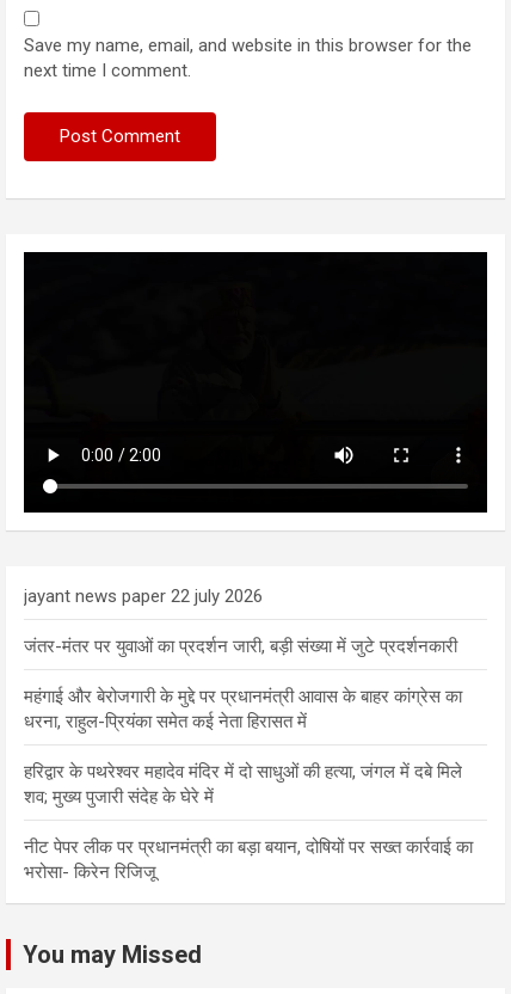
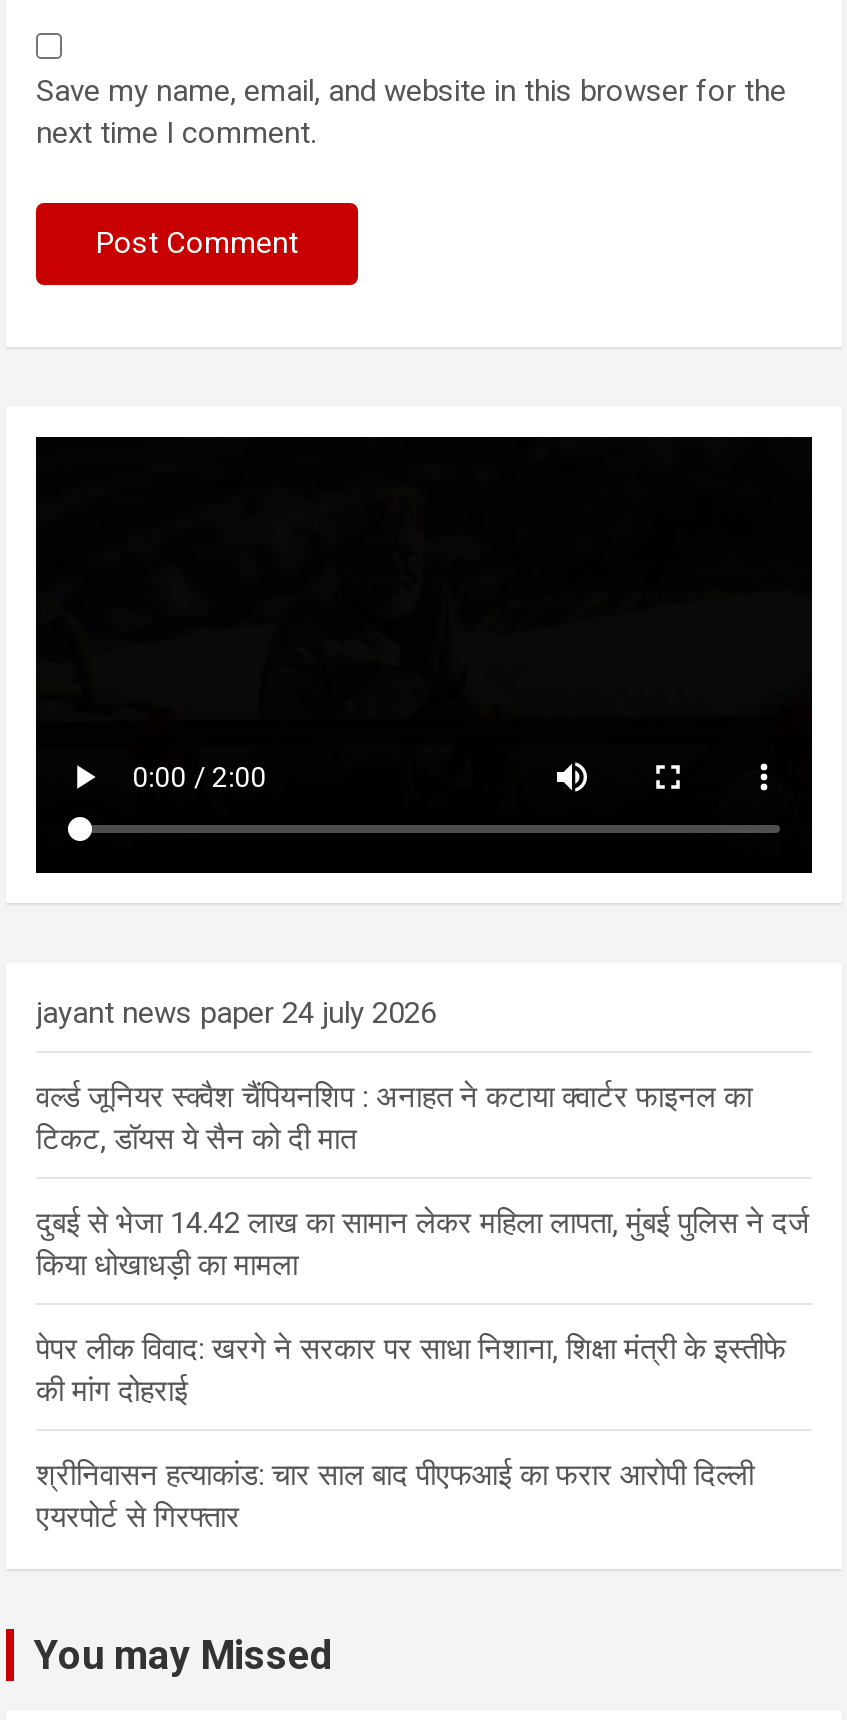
[24,585,263,607] jayant news paper 22 july 2026 -> [36,996,436,1032] jayant news paper 24 july 2026
[24,636,457,657] जंतर-मंतर पर युवाओं का प्रदर्शन जारी, बड़ी संख्या में जुटे प्रदर्शनकारी -> [36,1080,752,1158] वर्ल्ड जूनियर स्क्वैश चैंपियनशिप : अनाहत ने कटाया क्वार्टर फाइनल का | टिकट, डॉयस ये सैन को दी मात
[24,686,462,732] महंगाई और बेरोजगारी के मुद्दे पर प्रधानमंत्री आवास के बाहर कांग्रेस का | धरना, राहुल-प्रियंका समेत कई नेता हिरासत में -> [36,1206,810,1284] दुबई से भेजा 14.42 लाख का सामान लेकर महिला लापता, मुंबई पुलिस ने दर्ज | किया धोखाधड़ी का मामला
[24,761,462,808] हरिद्वार के पथरेश्वर महादेव मंदिर में दो साधुओं की हत्या, जंगल में दबे मिले | शव; मुख्य पुजारी संदेह के घेरे में -> [36,1332,786,1410] पेपर लीक विवाद: खरगे ने सरकार पर साधा निशाना, शिक्षा मंत्री के इस्तीफे | की मांग दोहराई
[24,836,473,883] नीट पेपर लीक पर प्रधानमंत्री का बड़ा बयान, दोषियों पर सख्त कार्रवाई का | भरोसा- किरेन रिजिजू -> [36,1458,754,1536] श्रीनिवासन हत्याकांड: चार साल बाद पीएफआई का फरार आरोपी दिल्ली | एयरपोर्ट से गिरफ्तार

